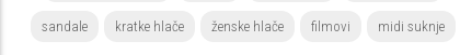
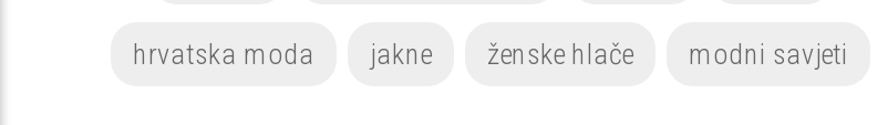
[41,18,183,34] sandale | kratke hlače -> [133,37,432,70] hrvatska moda | jakne
[311,18,444,34] filmovi | midi suknje -> [689,37,848,70] modni savjeti

